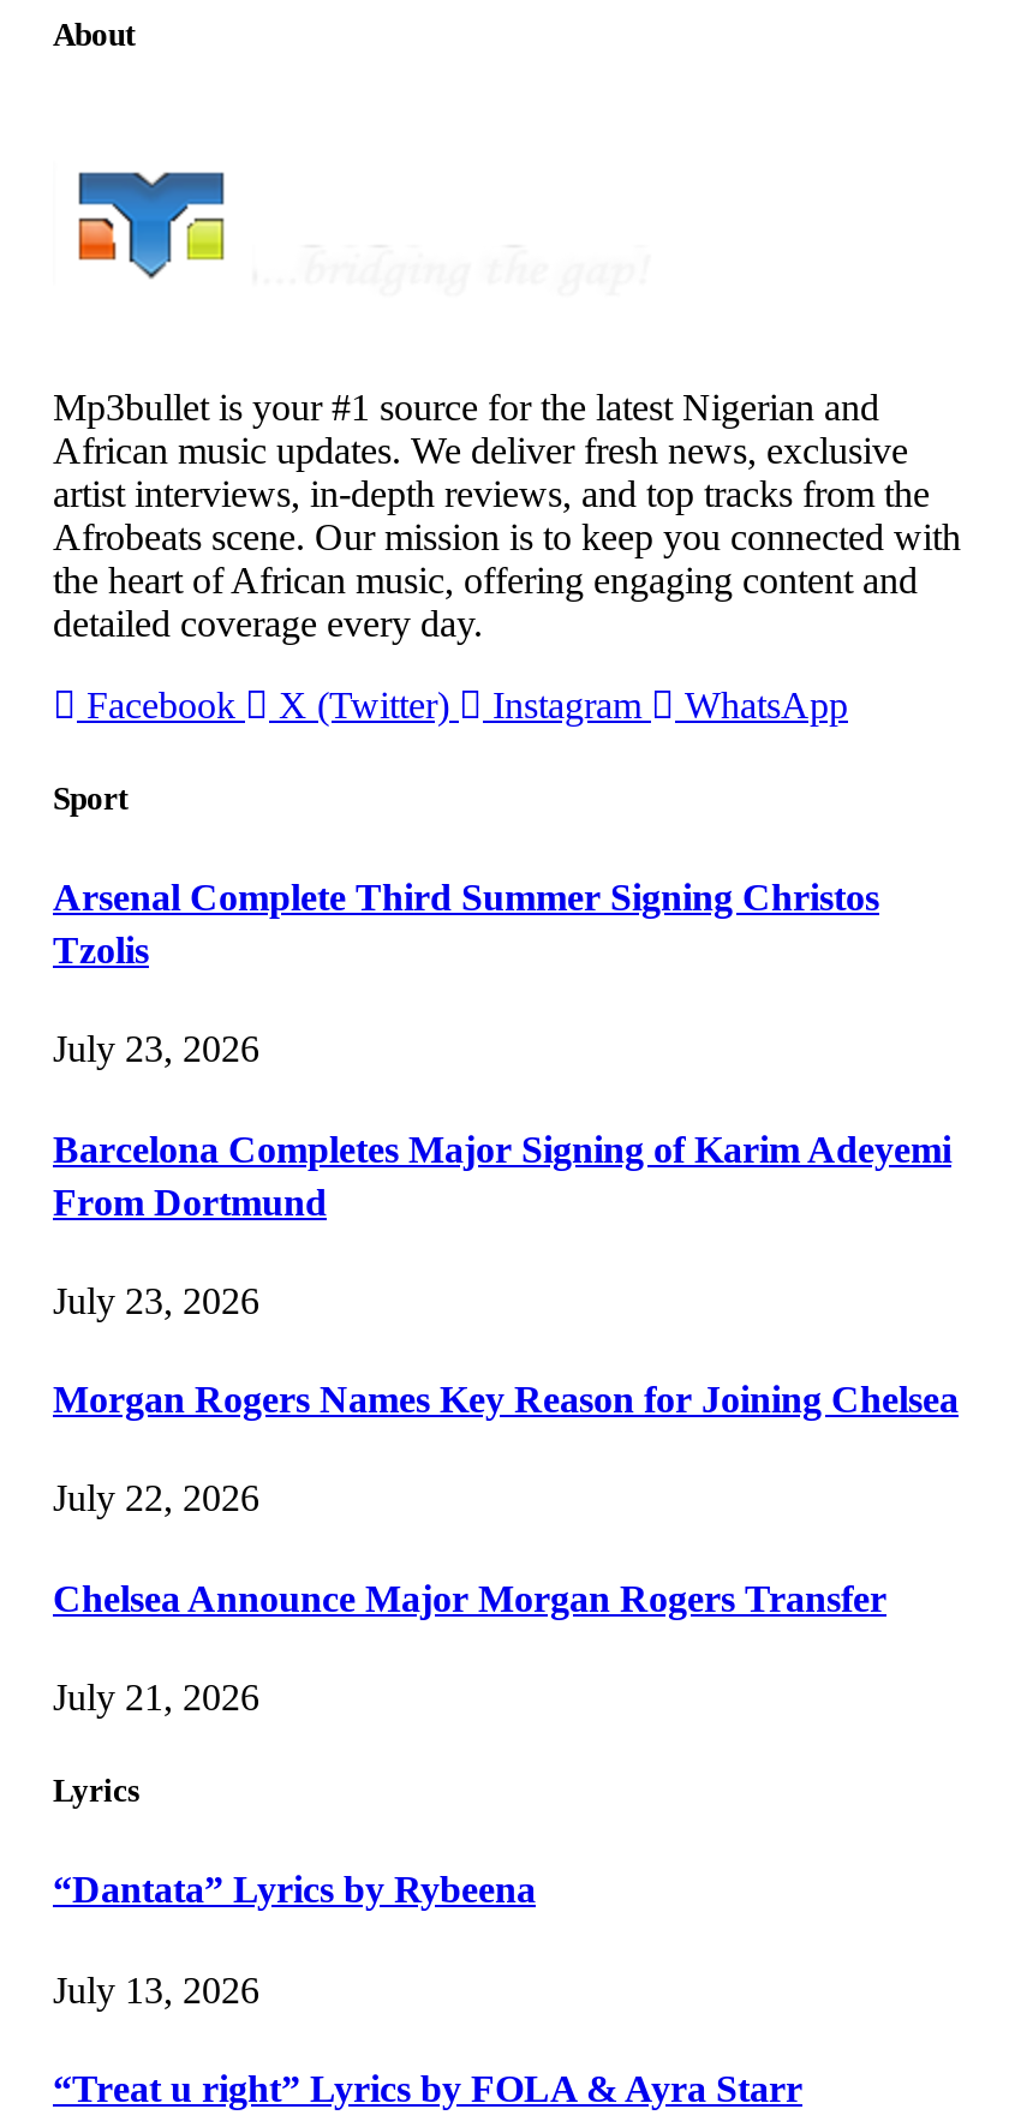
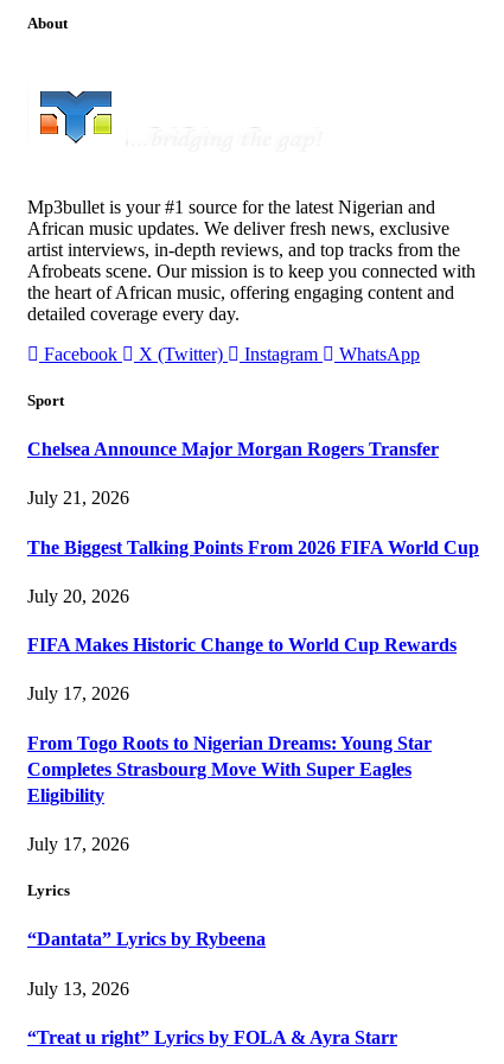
[53,877,959,1519] Arsenal Complete Third Summer Signing Christos | Tzolis | July 23, 2026 | Barcelona Completes Major Signing of Karim Adeyemi | From Dortmund | July 23, 2026 | Morgan Rogers Names Key Reason for Joining Chelsea | July 22, 2026 -> none
moved [53,1577,886,1717] -> [27,439,439,508]: Chelsea Announce Major Morgan Rogers Transfer | July 21, 2026
none -> [27,537,479,854] The Biggest Talking Points From 2026 FIFA World Cup | July 20, 2026 | FIFA Makes Historic Change to World Cup Rewards | July 17, 2026 | From Togo Roots to Nigerian Dreams: Young Star | Completes Strasbourg Move With Super Eagles | Eligibility | July 17, 2026

